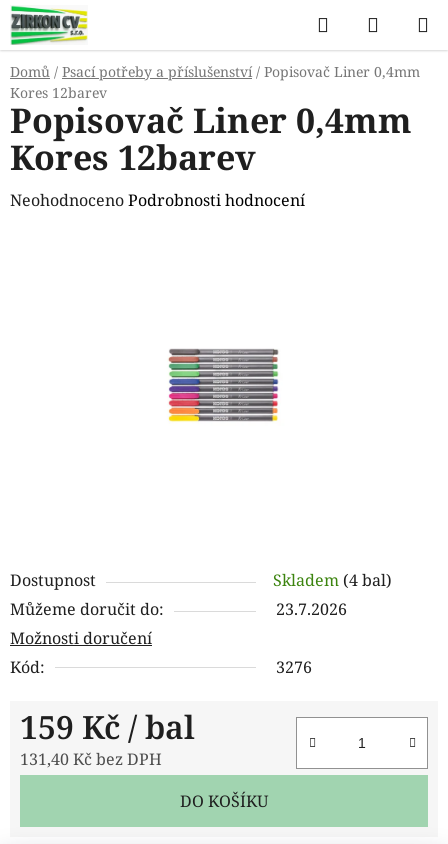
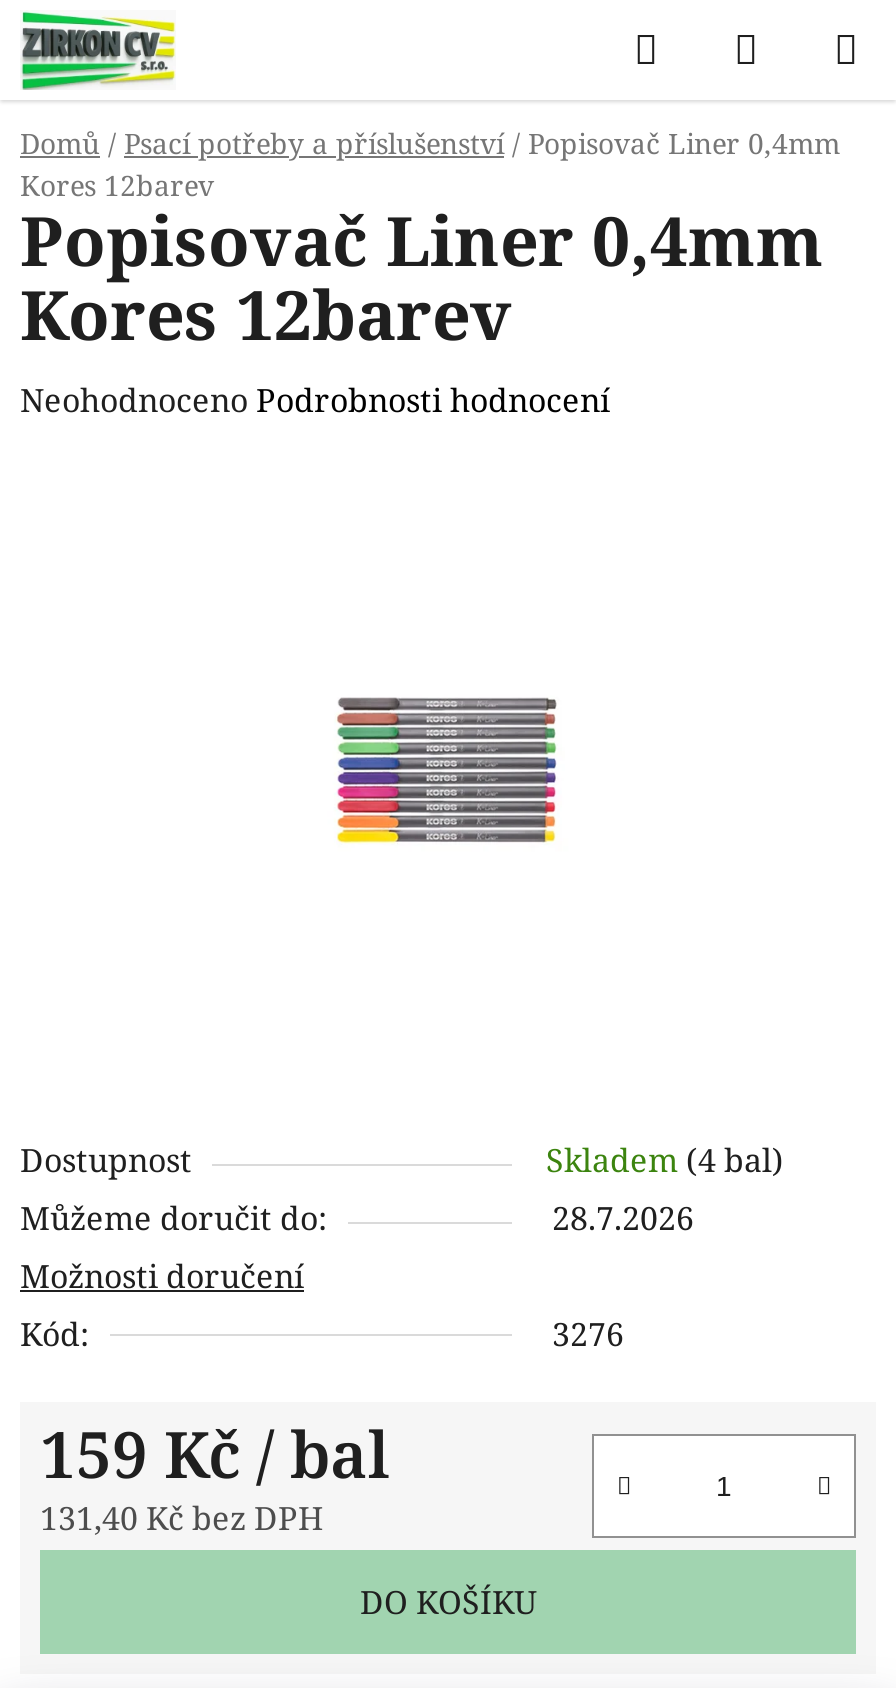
[276,597,347,619] 23.7.2026 -> [552,1195,694,1239] 28.7.2026

